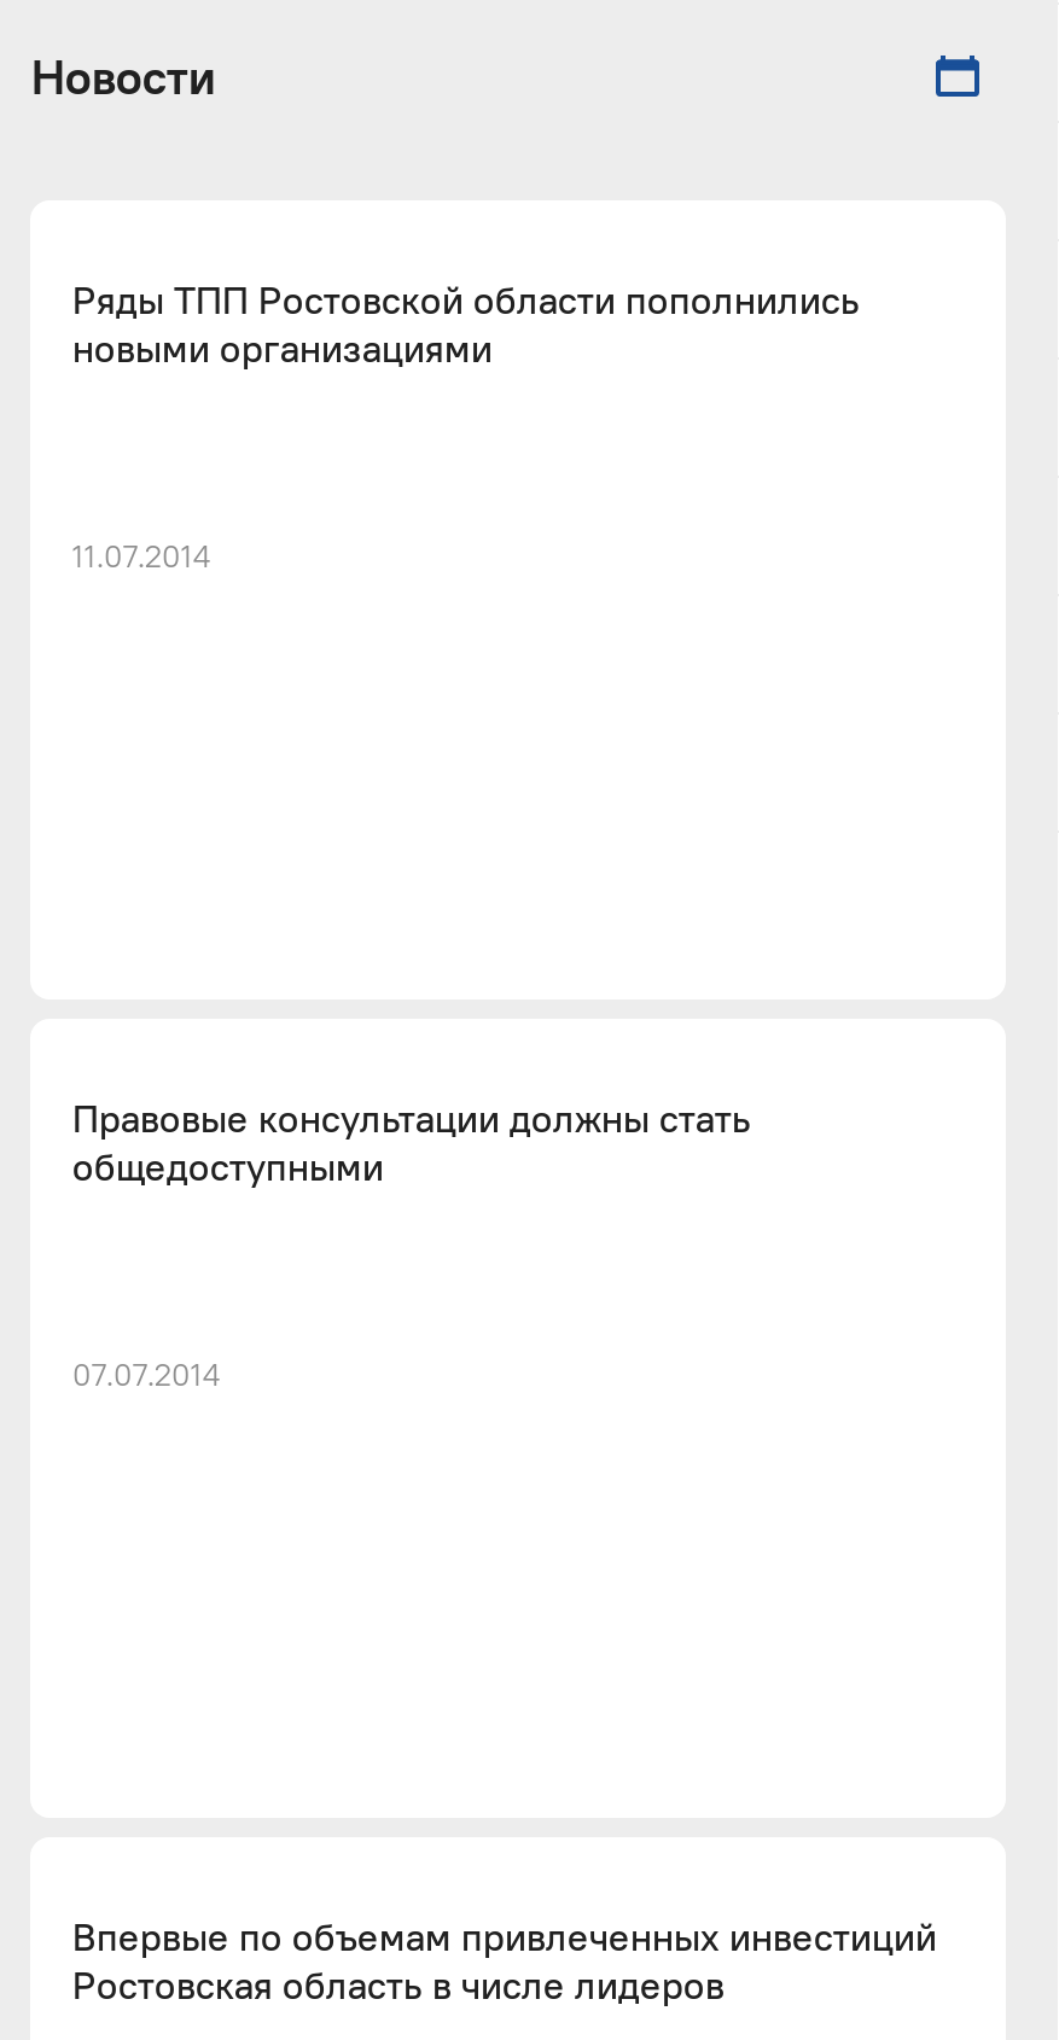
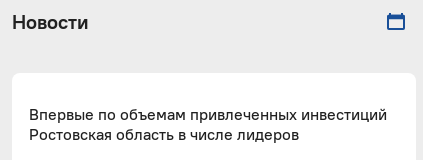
[72,278,860,372] Ряды ТПП Ростовской области пополнились | новыми организациями -> none
[72,535,210,573] 11.07.2014 -> none
[72,1096,751,1190] Правовые консультации должны стать | общедоступными -> none
[72,1353,220,1392] 07.07.2014 -> none

